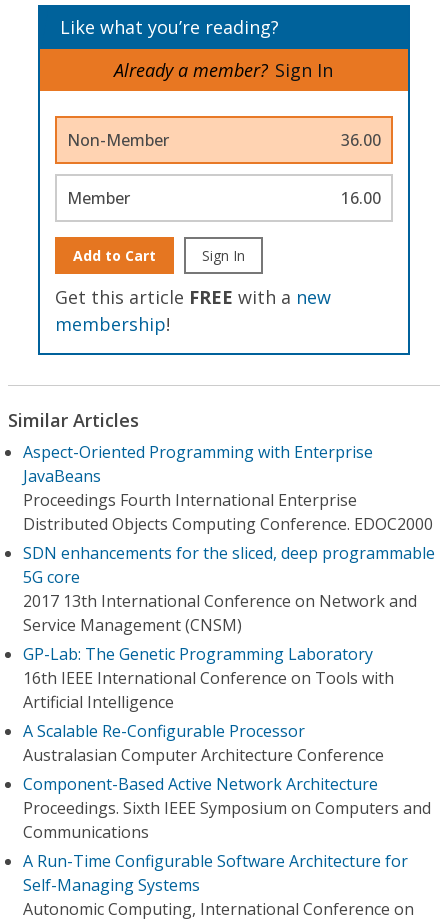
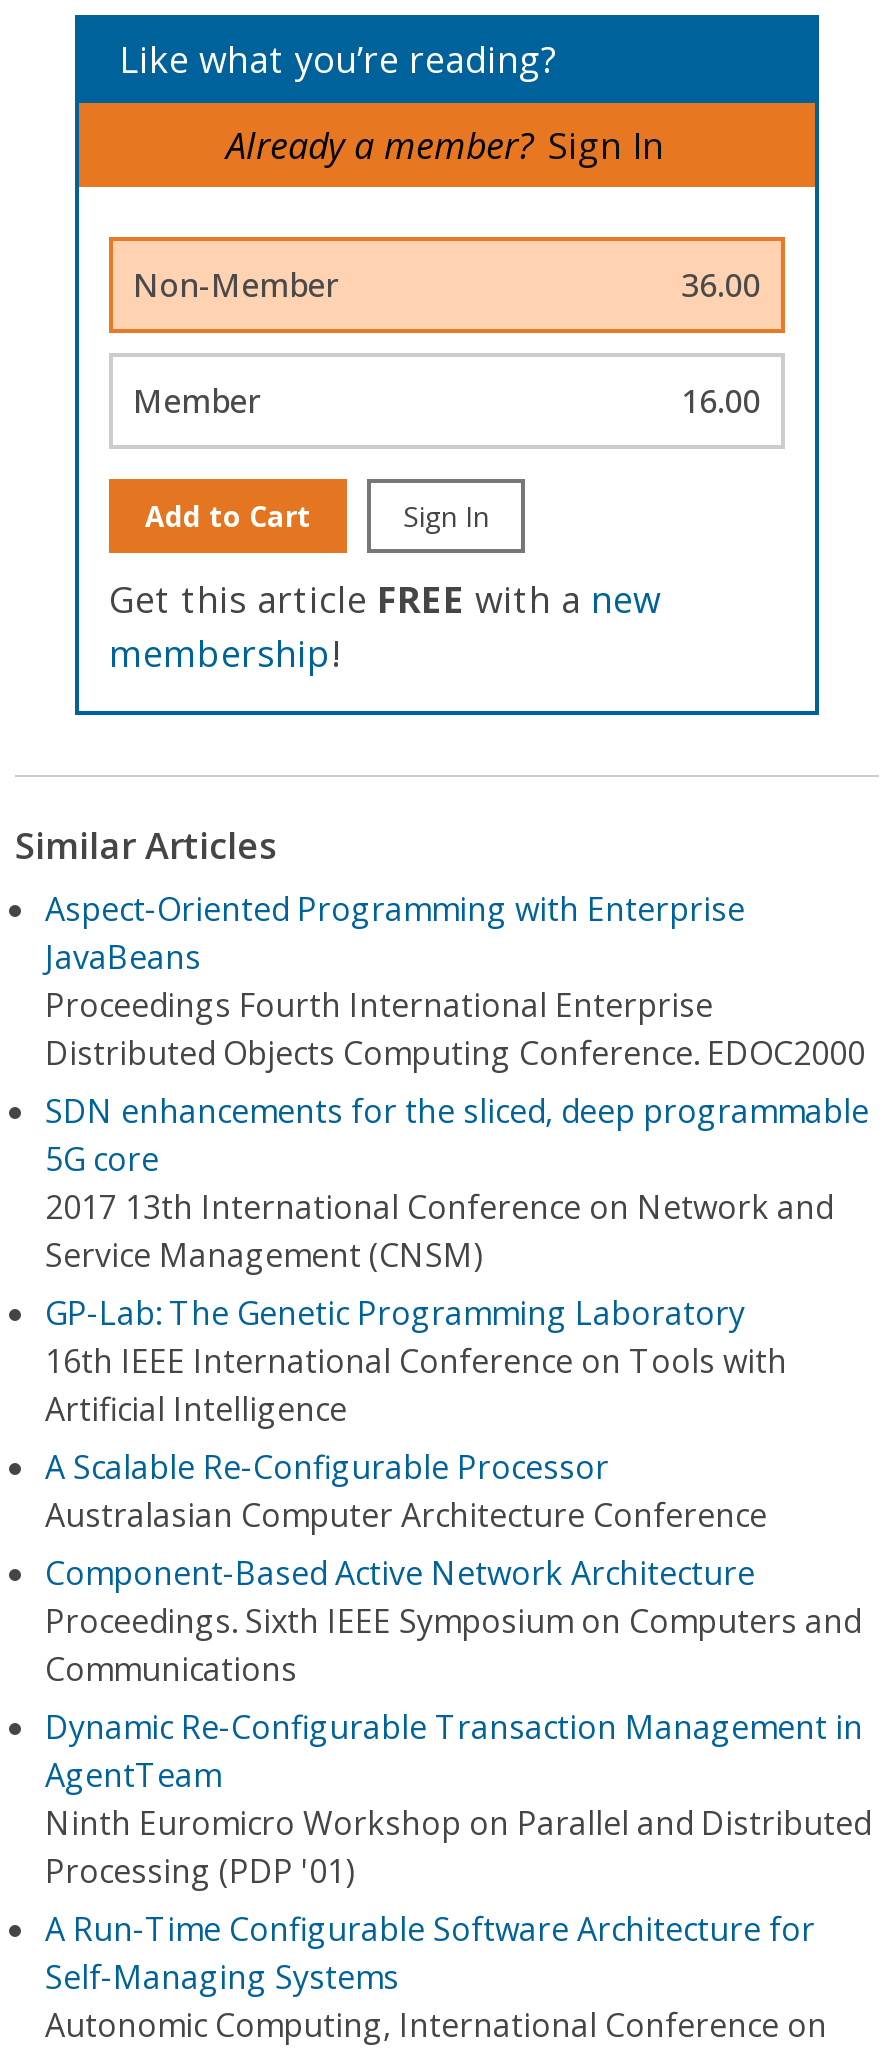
none -> [45,1705,871,1893] Dynamic Re-Configurable Transaction Management in | AgentTeam | Ninth Euromicro Workshop on Parallel and Distributed | Processing (PDP '01)

